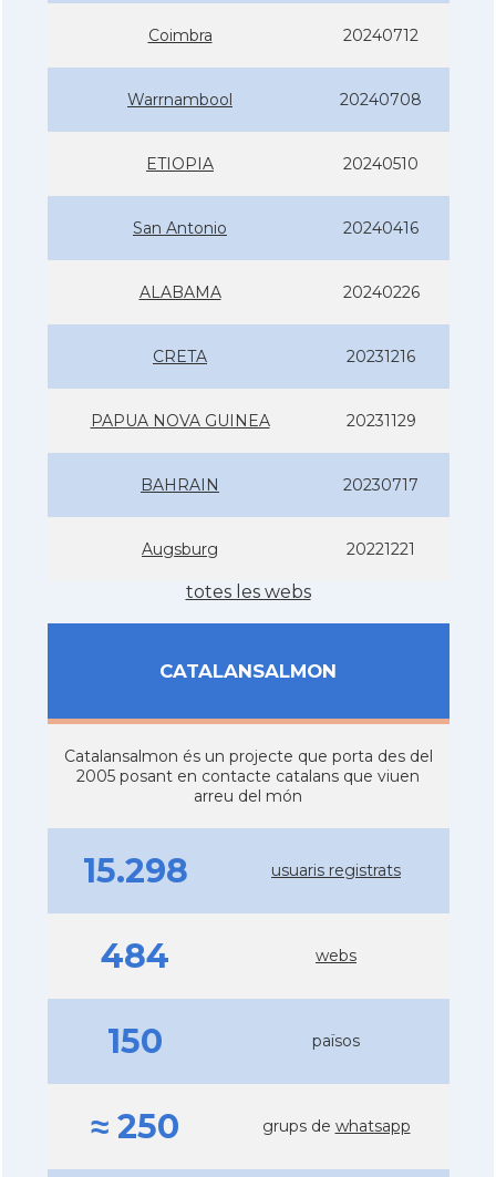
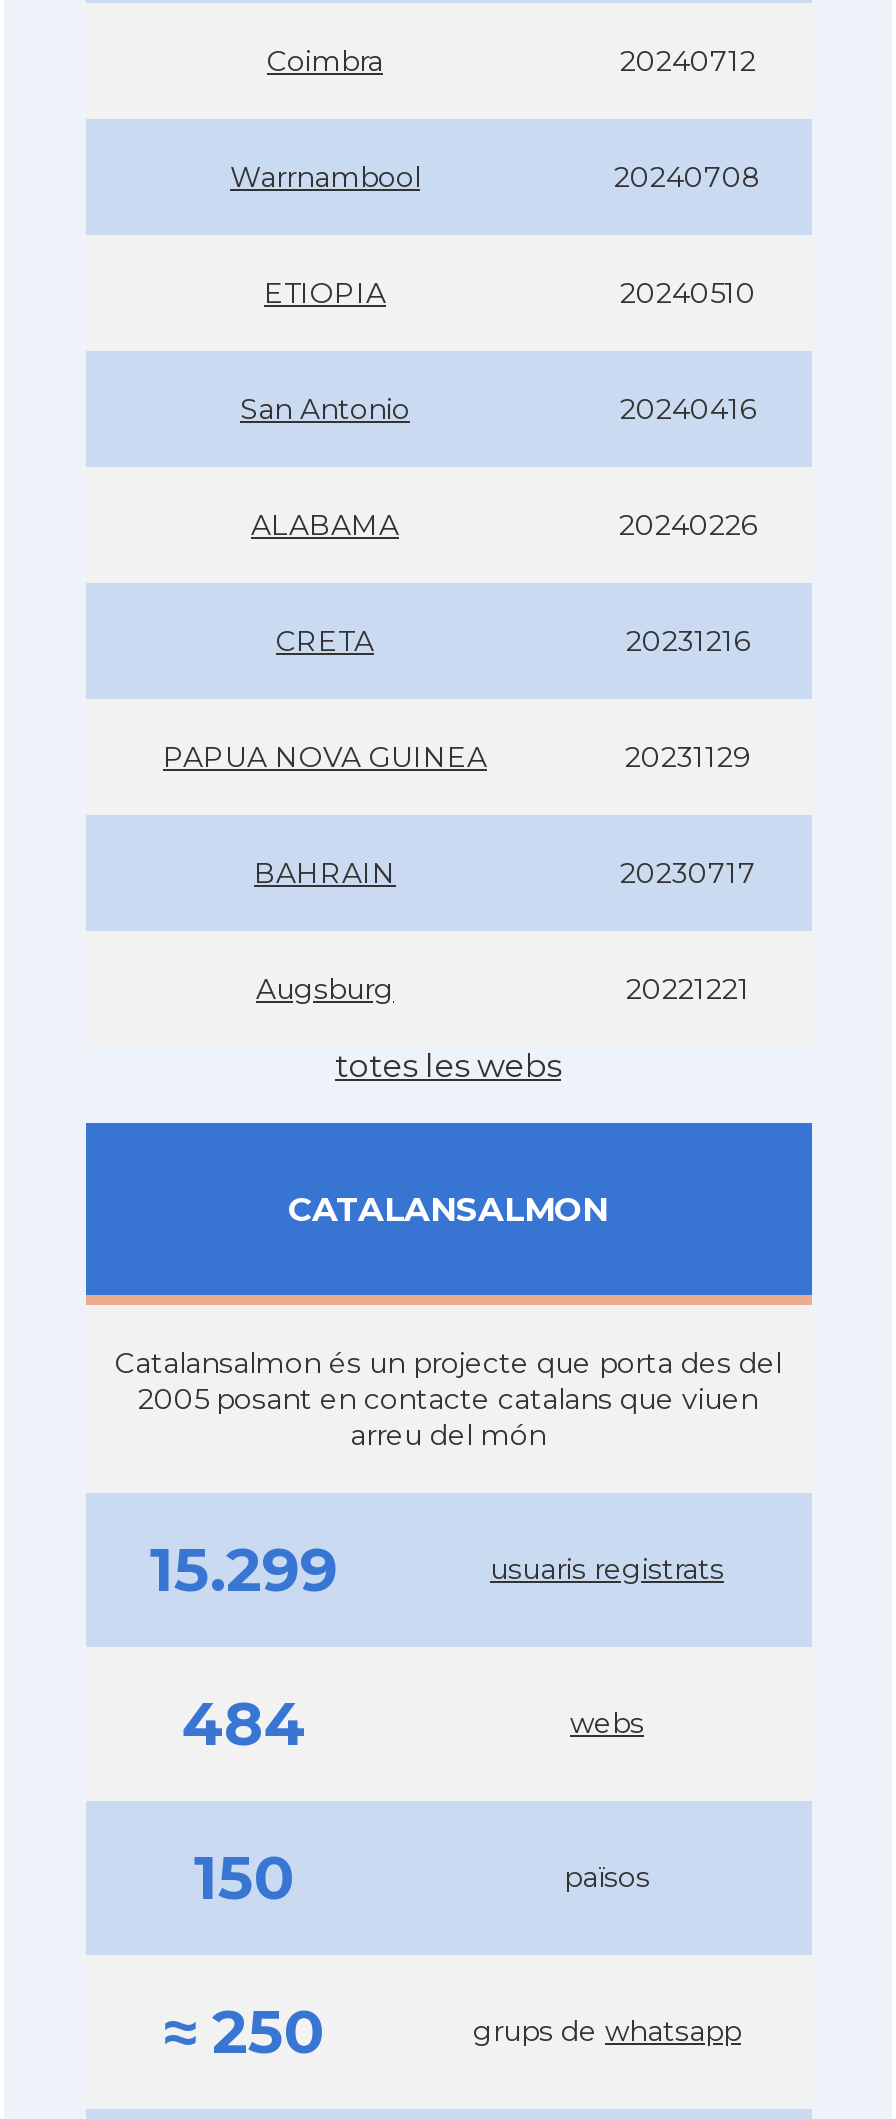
[82,850,188,891] 15.298 -> [150,1533,338,1607] 15.299

